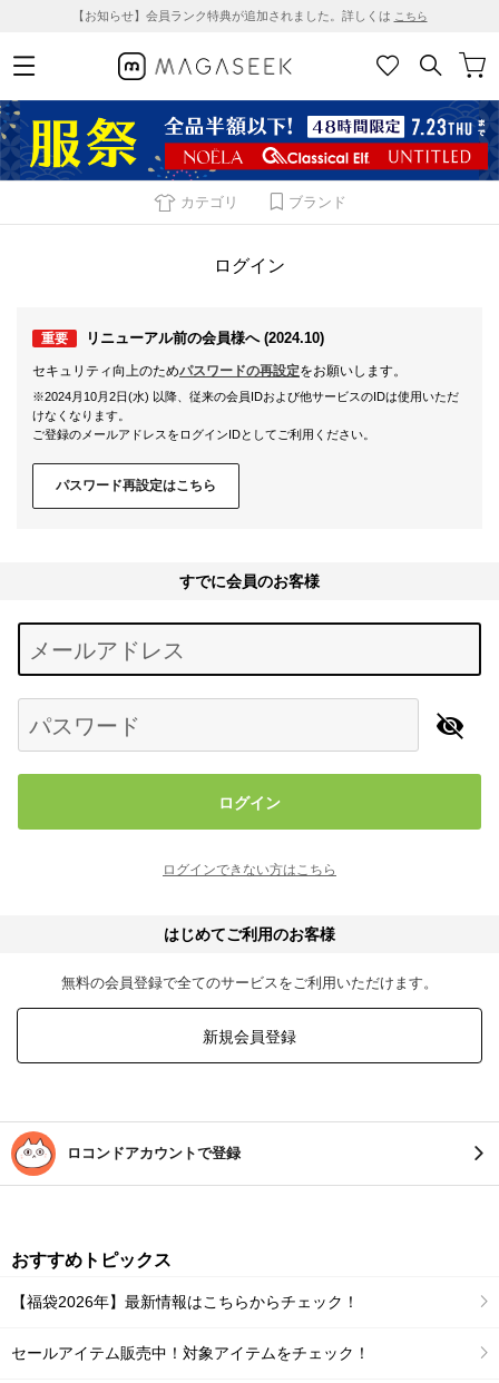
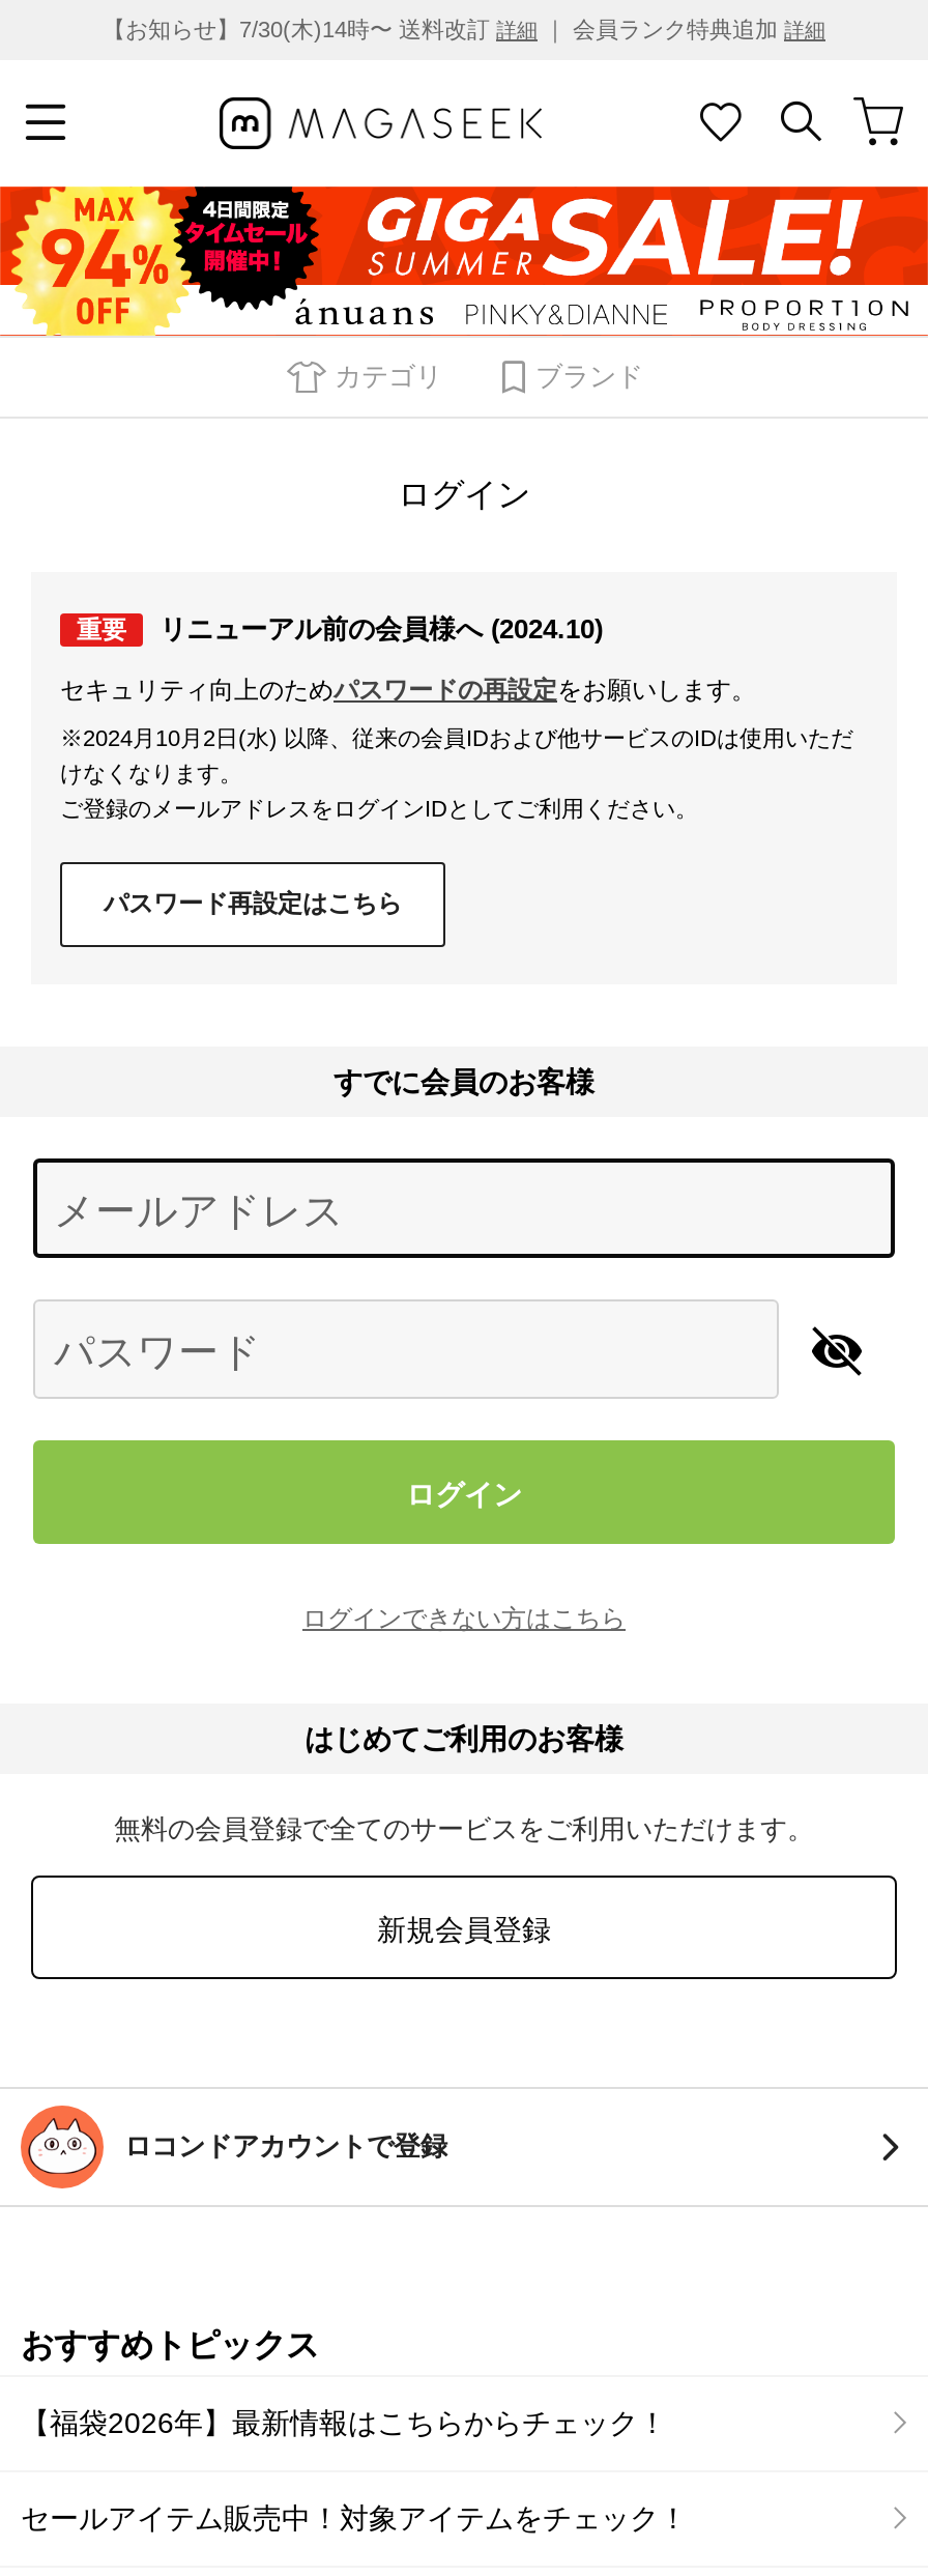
[72,9,427,22] 【お知らせ】会員ランク特典が追加されました。詳しくはこちら -> [103,17,825,41] 【お知らせ】7/30(木)14時〜 送料改訂詳細｜ 会員ランク特典追加詳細
[3,99,496,182] [image] -> [6,184,922,338] [image]

